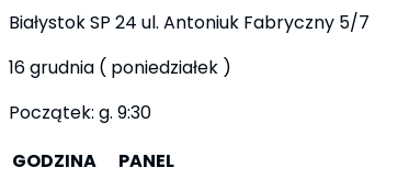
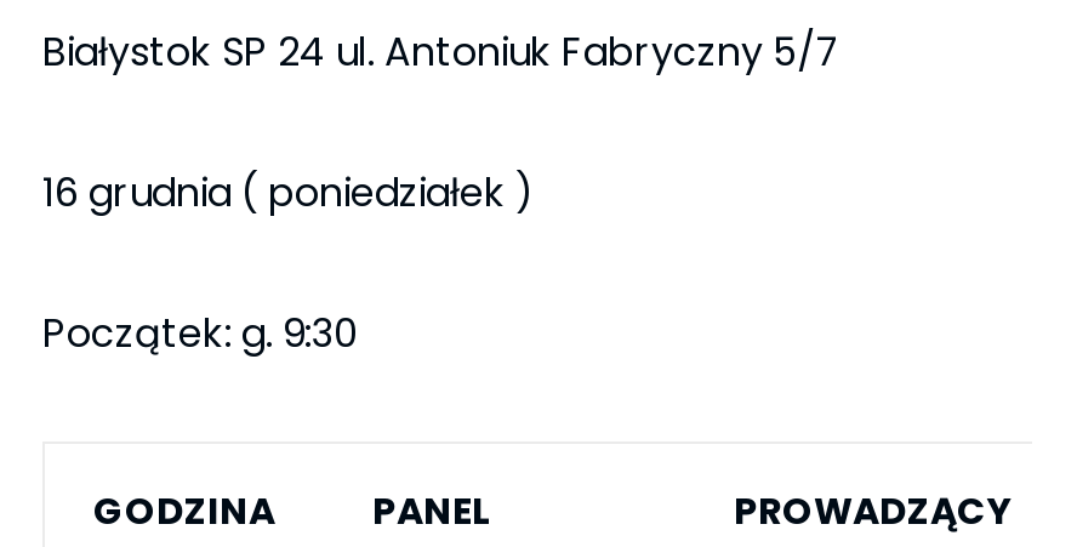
none -> [734,485,1010,536] PROWADZĄCY

